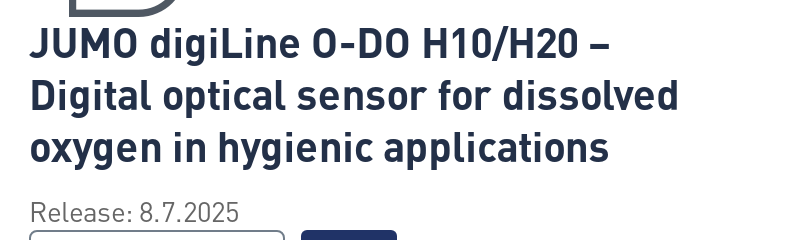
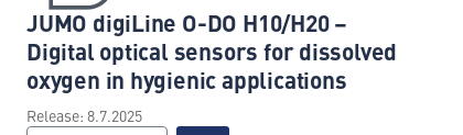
[29,62,680,122] Digital optical sensor for dissolved -> [26,34,397,67] Digital optical sensors for dissolved

